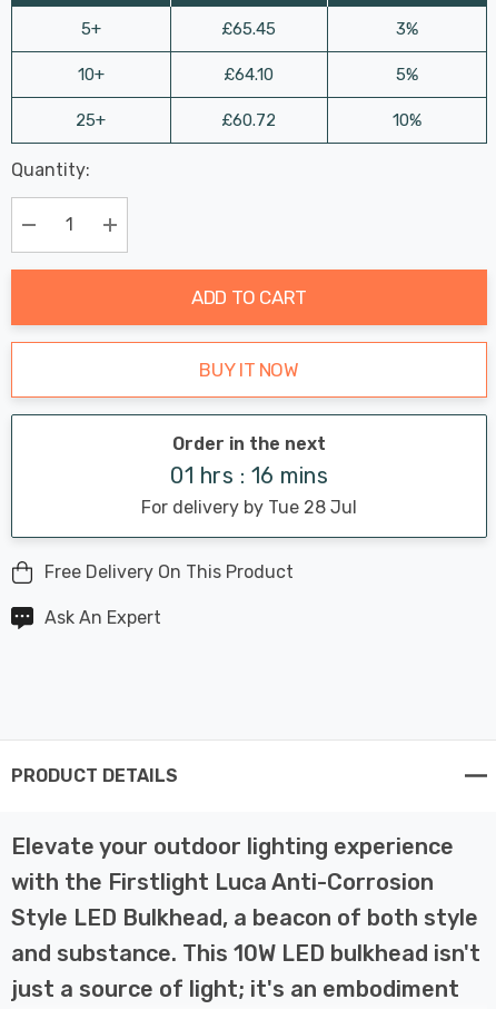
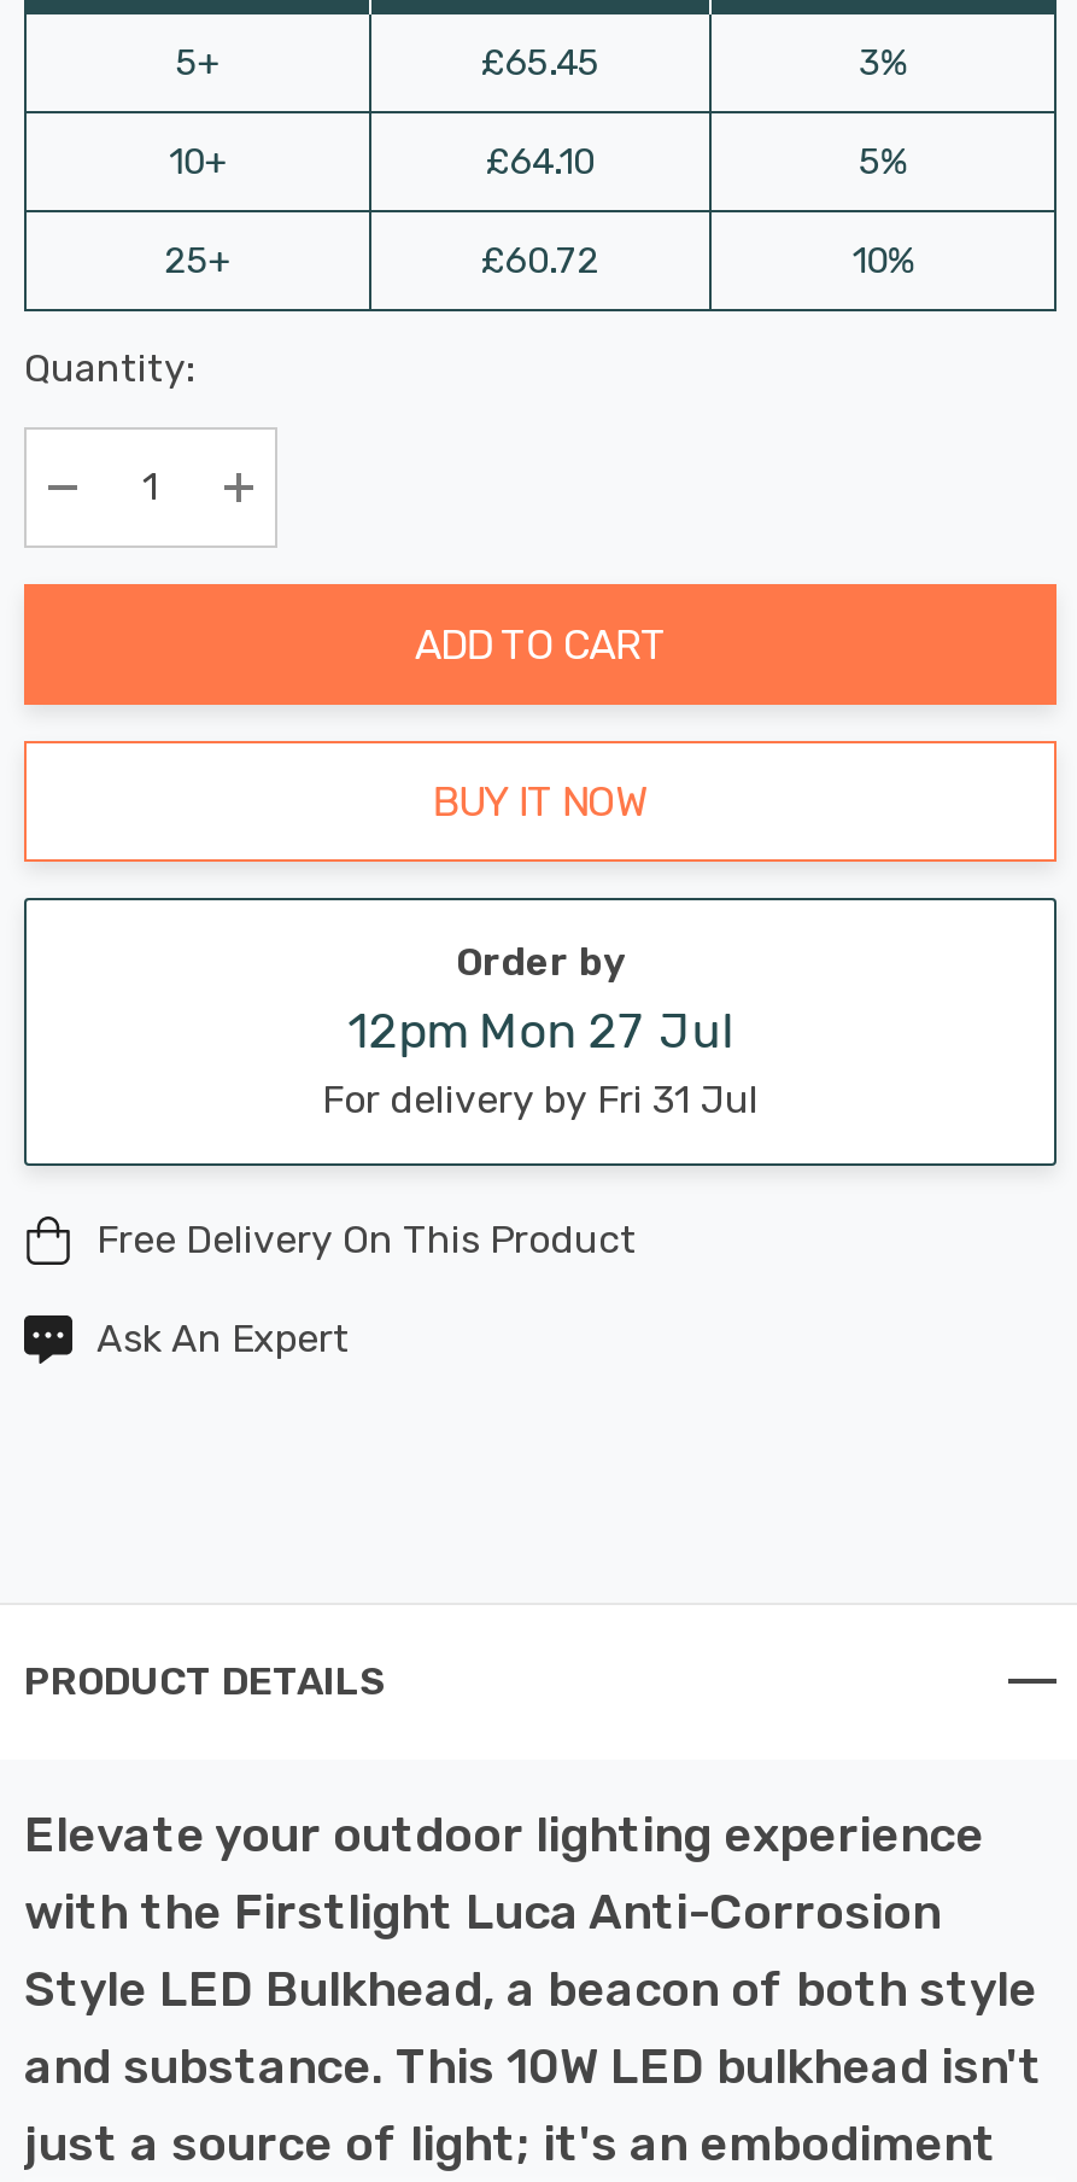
[141,433,357,517] Order in the next | 01 hrs : 16 mins | For delivery by Tue 28 Jul -> [322,938,759,1121] Order by | 12pm Mon 27 Jul | For delivery by Fri 31 Jul

